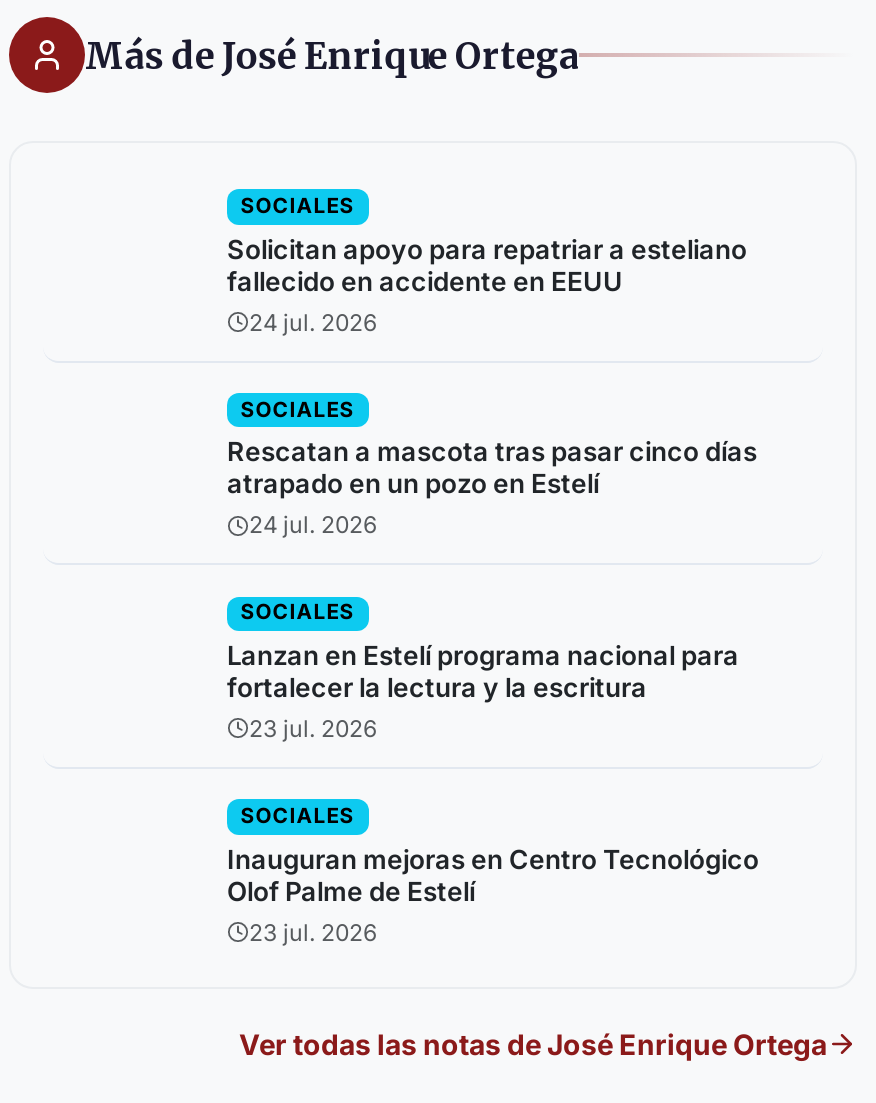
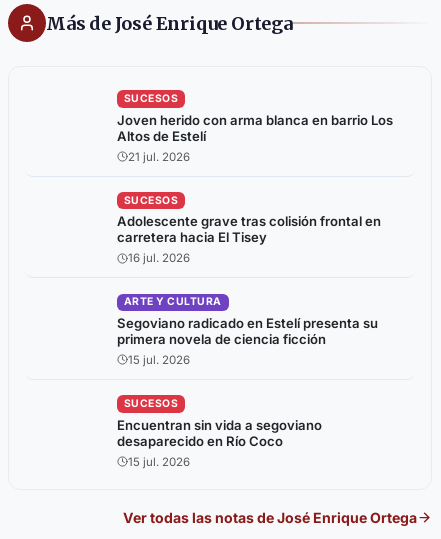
[227,193,747,336] SOCIALES | Solicitan apoyo para repatriar a esteliano | fallecido en accidente en EEUU | 24 jul. 2026 -> [117,92,393,164] SUCESOS | Joven herido con arma blanca en barrio Los | Altos de Estelí | 21 jul. 2026
[227,396,757,540] SOCIALES | Rescatan a mascota tras pasar cinco días | atrapado en un pozo en Estelí | 24 jul. 2026 -> [117,194,381,265] SUCESOS | Adolescente grave tras colisión frontal en | carretera hacia El Tisey | 16 jul. 2026
[227,600,739,743] SOCIALES | Lanzan en Estelí programa nacional para | fortalecer la lectura y la escritura | 23 jul. 2026 -> [117,295,378,367] ARTE Y CULTURA | Segoviano radicado en Estelí presenta su | primera novela de ciencia ficción | 15 jul. 2026
[227,803,759,946] SOCIALES | Inauguran mejoras en Centro Tecnológico | Olof Palme de Estelí | 23 jul. 2026 -> [117,397,322,468] SUCESOS | Encuentran sin vida a segoviano | desaparecido en Río Coco | 15 jul. 2026

